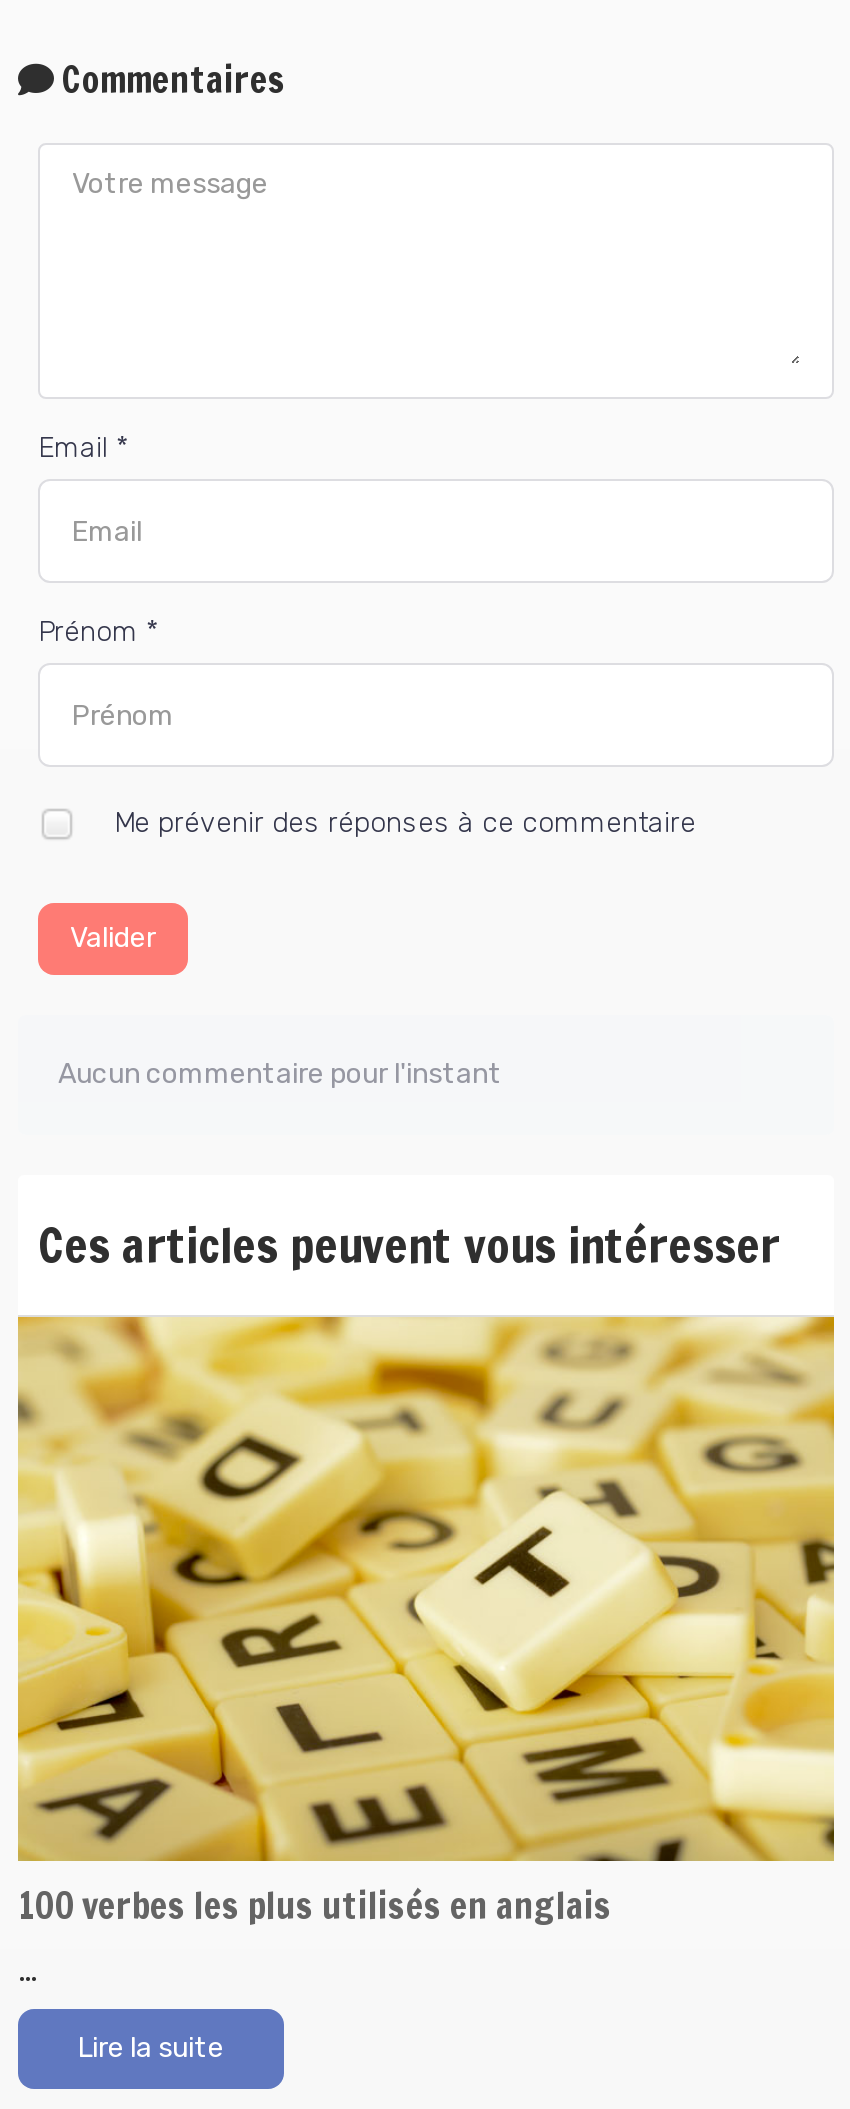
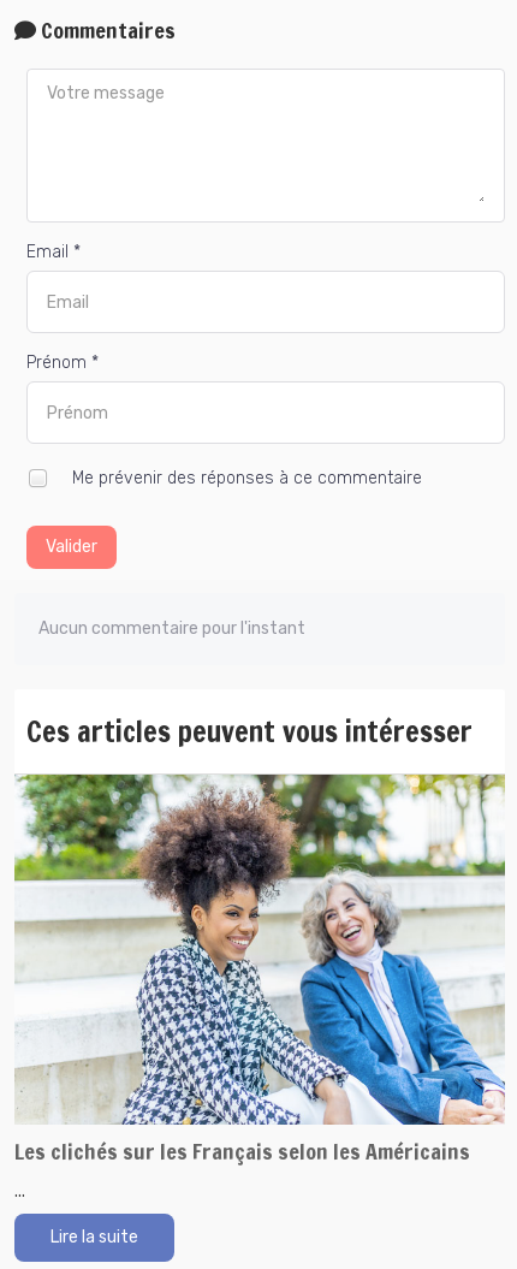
[16,1315,836,1932] [image] | 100 verbes les plus utilisés en anglais -> [14,773,506,1166] [image] | Les clichés sur les Français selon les Américains

